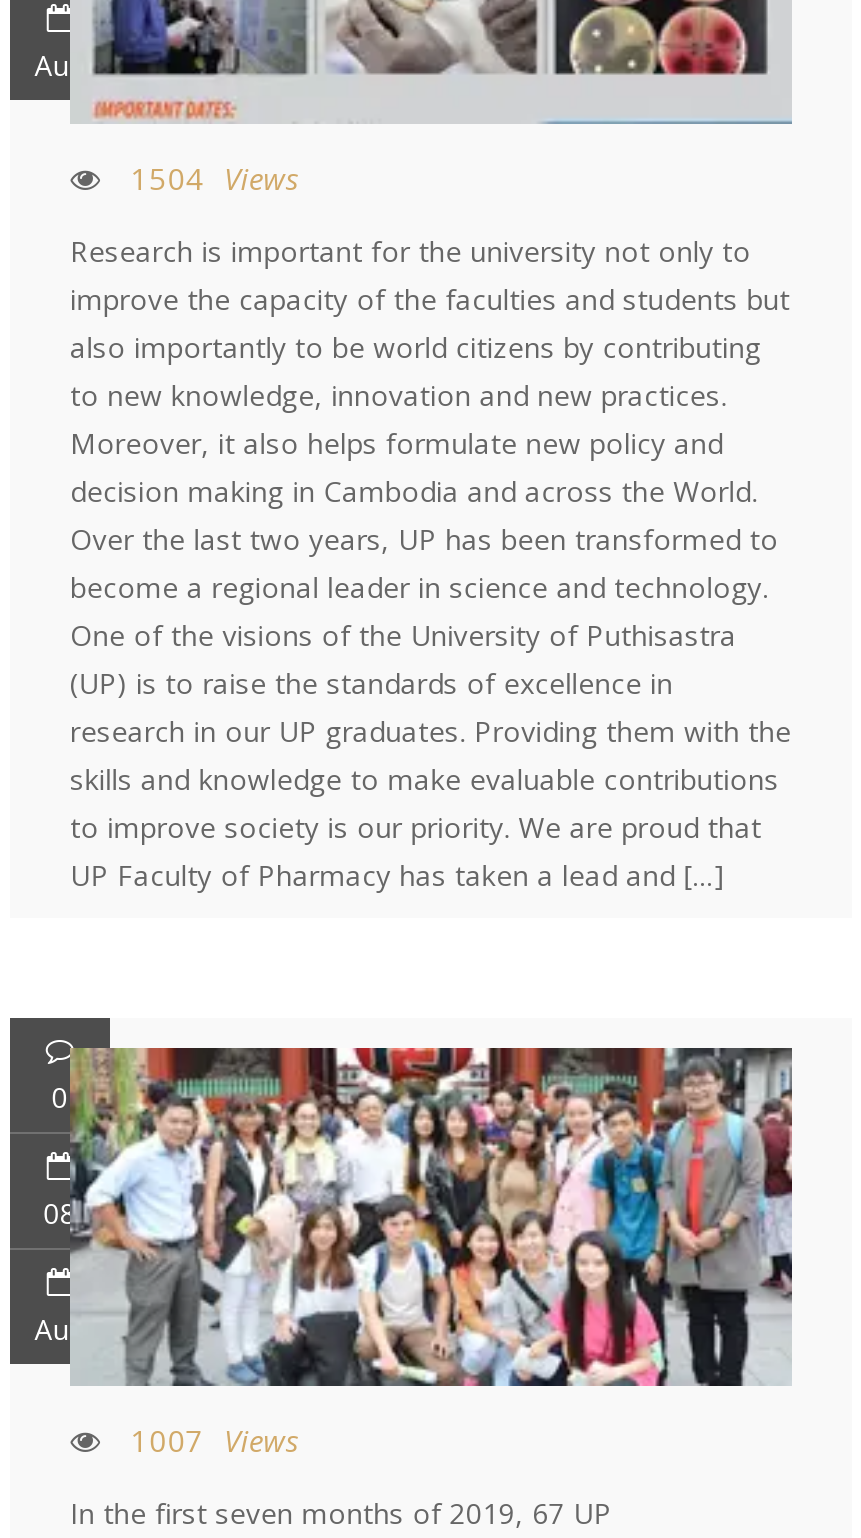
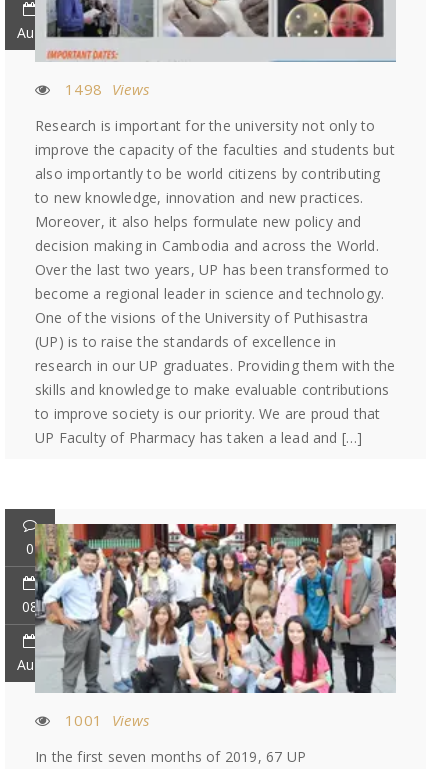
[130,157,298,197] 1504 Views -> [65,78,149,98] 1498 Views
[130,1420,298,1460] 1007 Views -> [65,710,149,730] 1001 Views

